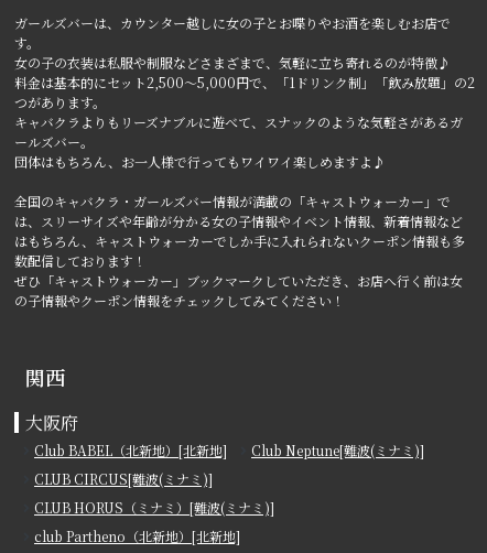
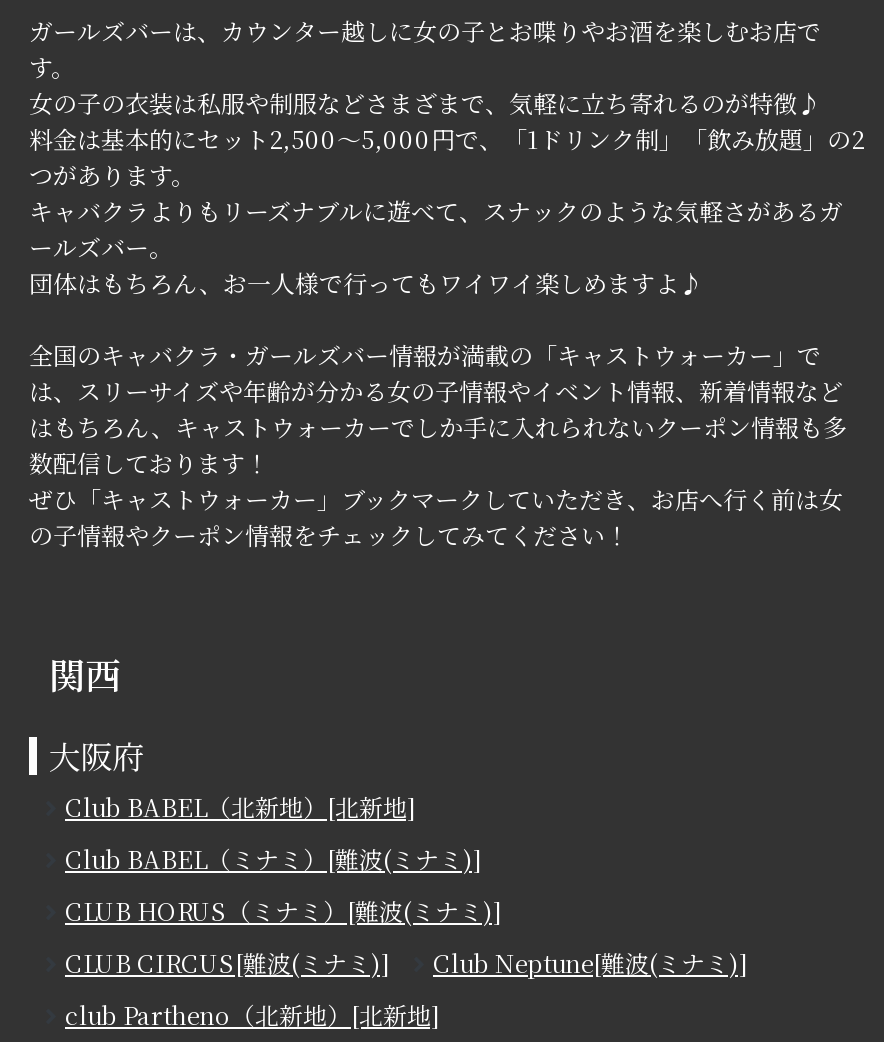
moved [251,441,424,460] -> [433,946,747,980]: Club Neptune[難波(ミナミ)]
none -> [65,842,481,876] Club BABEL（ミナミ）[難波(ミナミ)]
moved [34,470,274,517] -> [65,894,501,980]: CLUB CIRCUS[難波(ミナミ)] | CLUB HORUS（ミナミ）[難波(ミナミ)]

